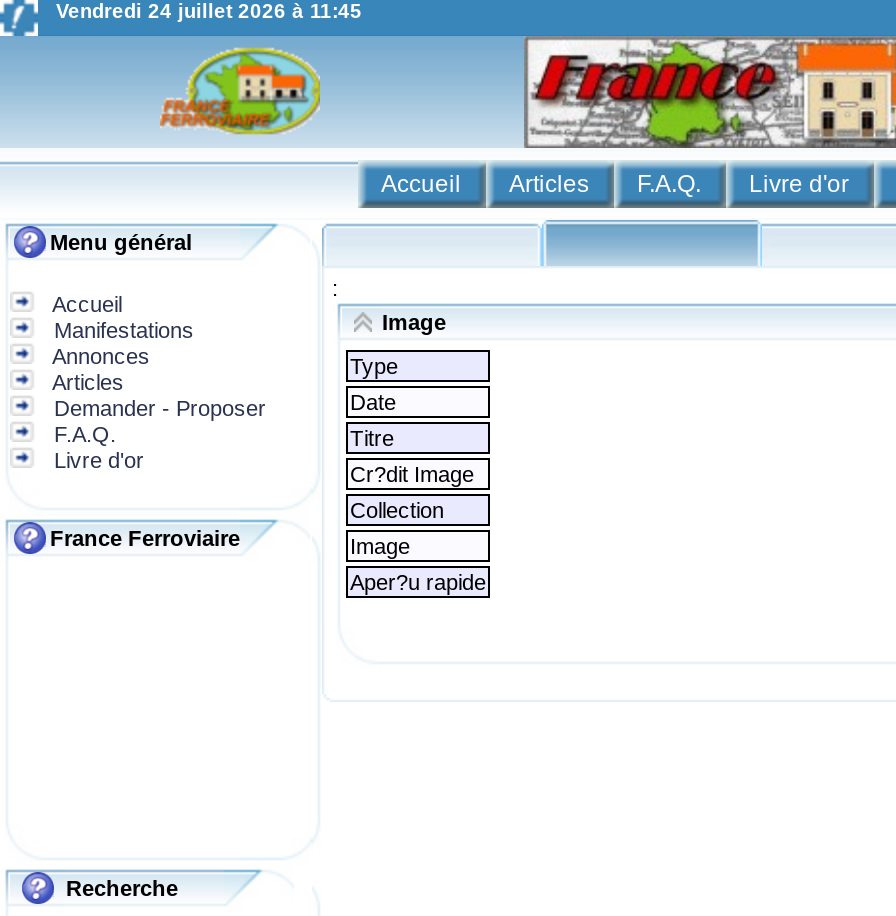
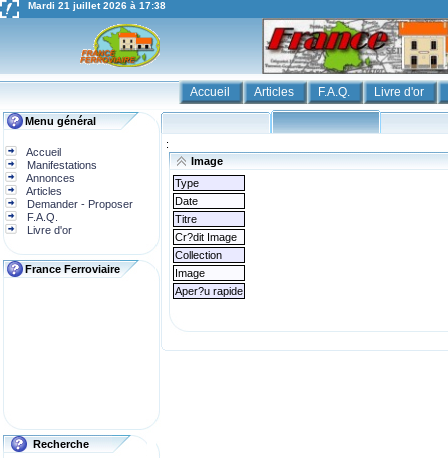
[44,0,362,22] Vendredi 24 juillet 2026 à 11:45 -> [22,0,166,11] Mardi 21 juillet 2026 à 17:38

